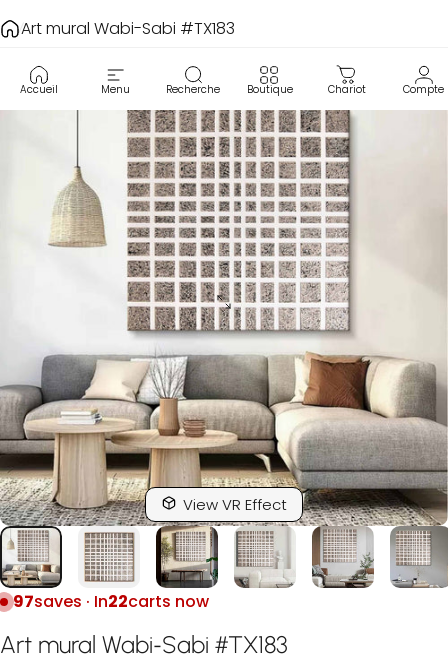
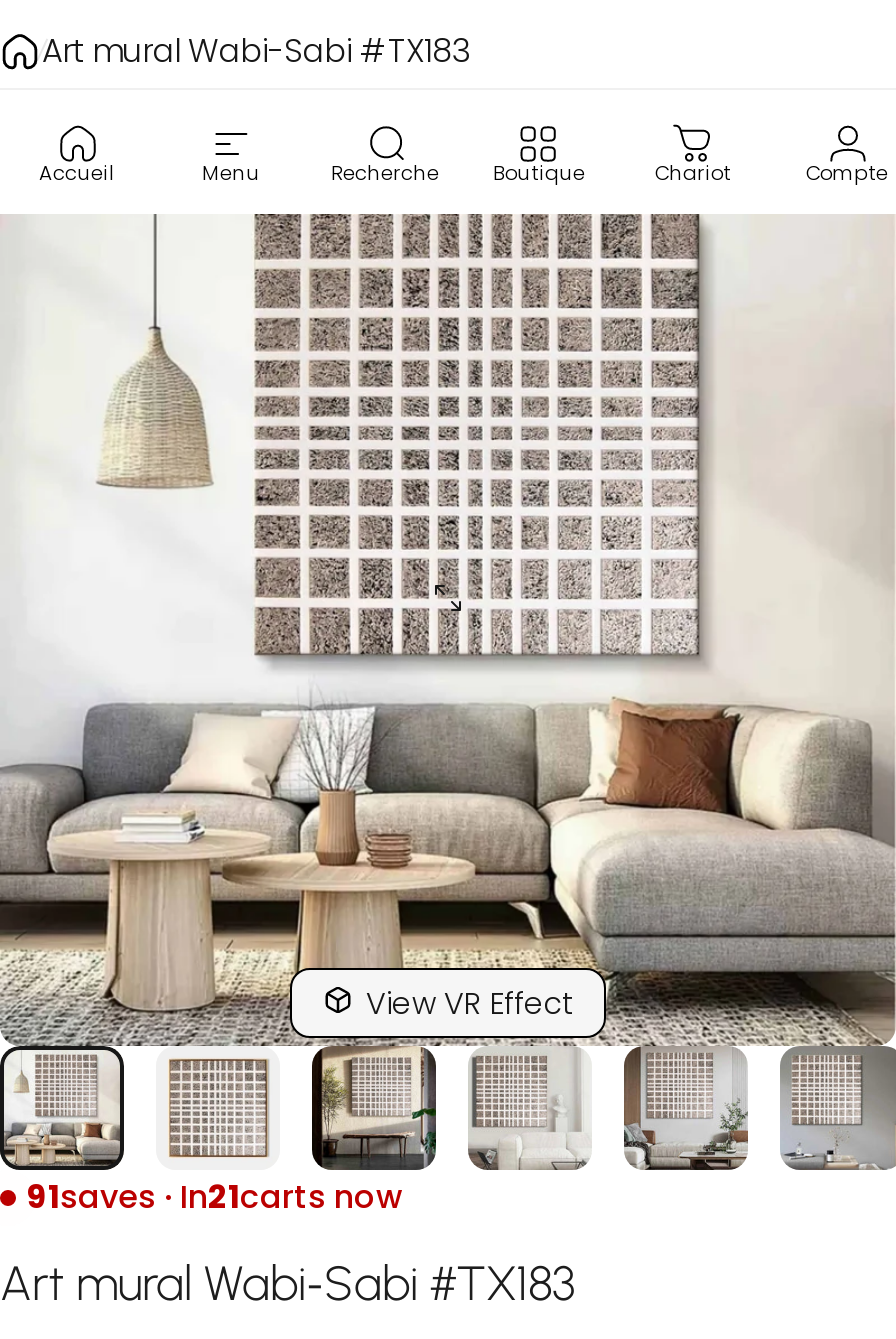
[13,590,209,613] 97saves · In22carts now -> [26,1174,402,1220] 91saves · In21carts now

